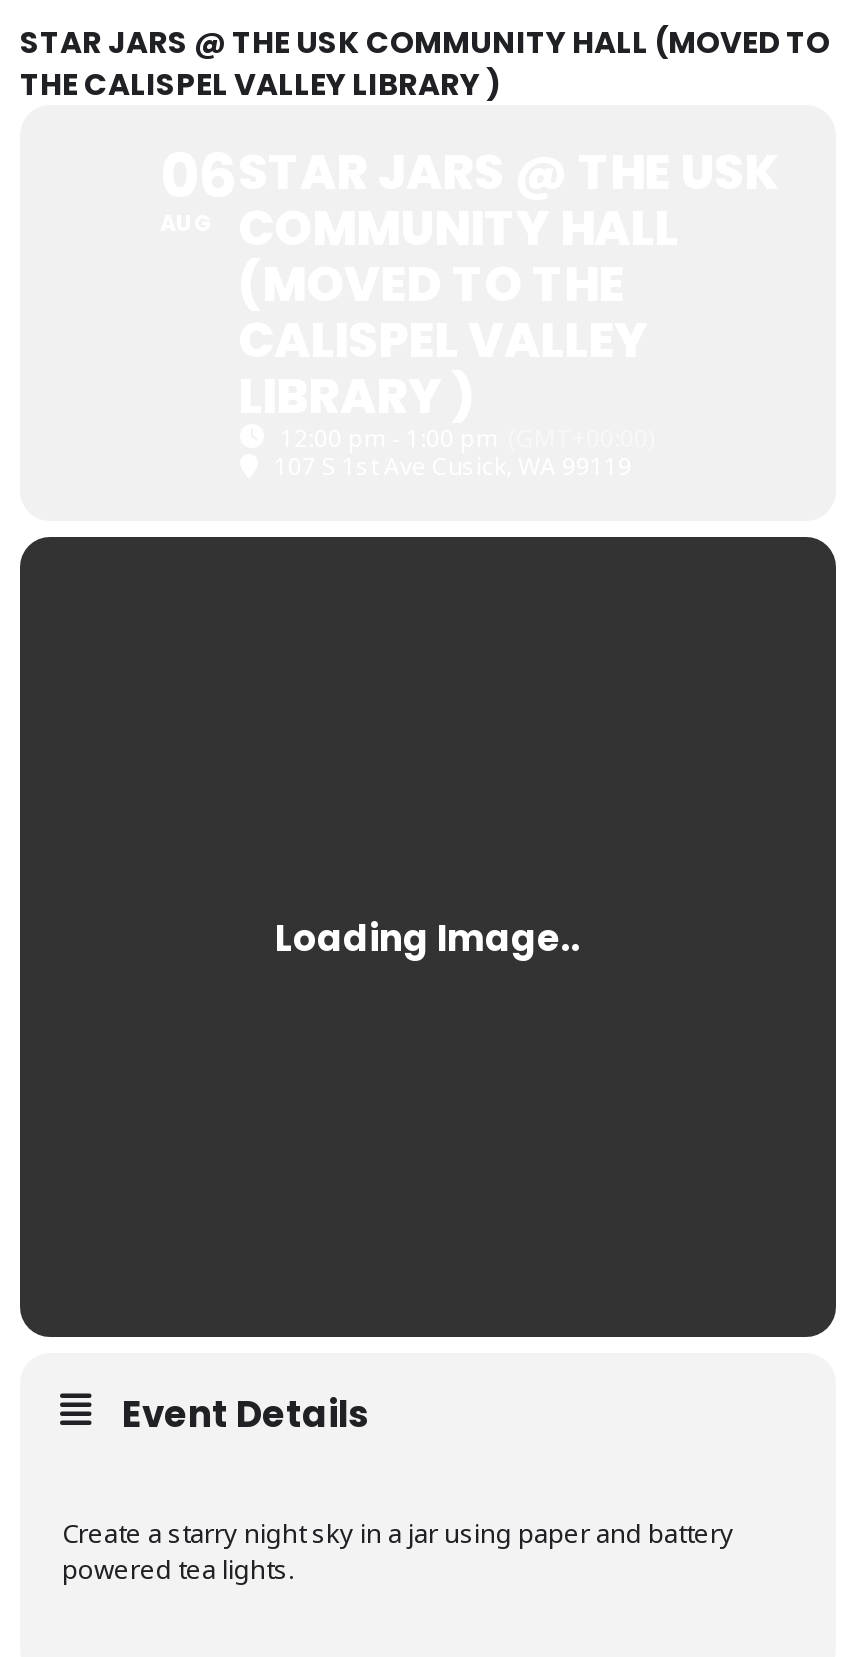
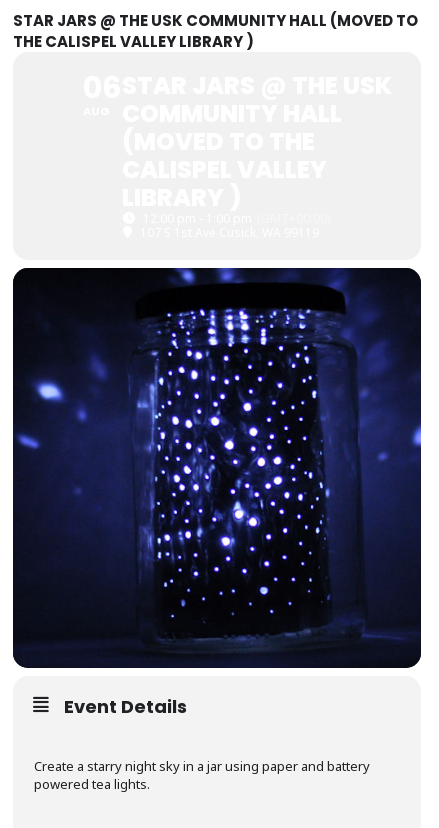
none -> [15,267,422,666] [image]

